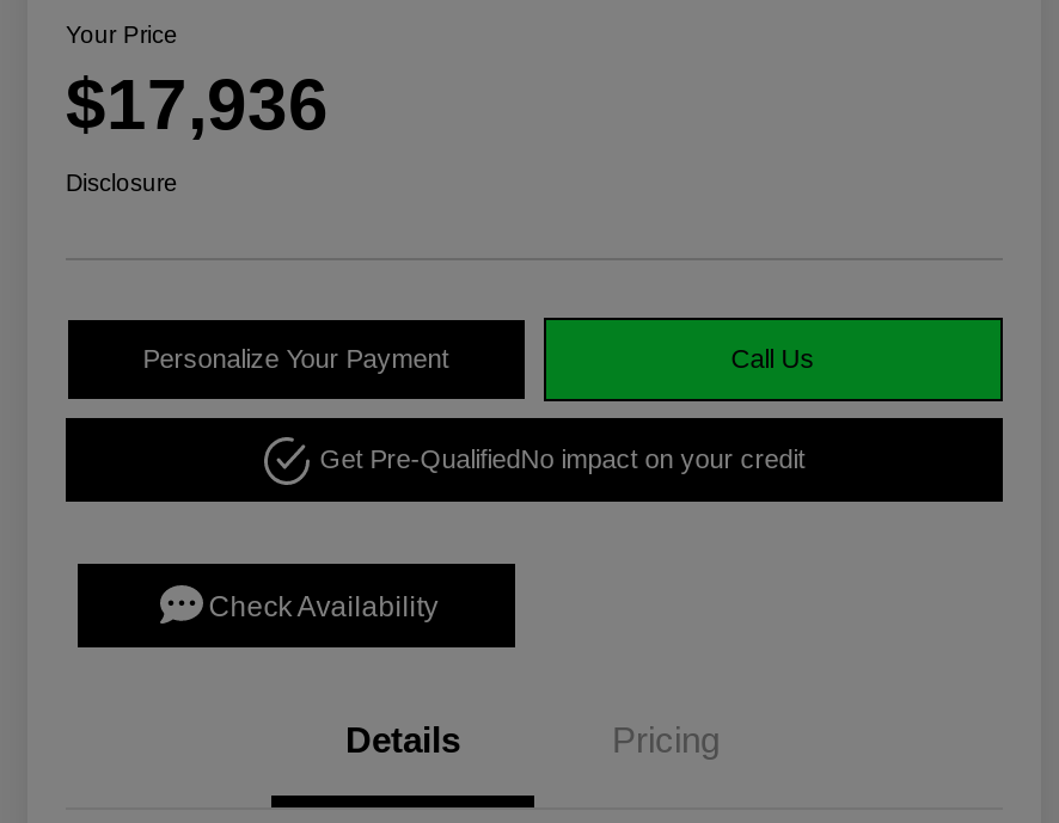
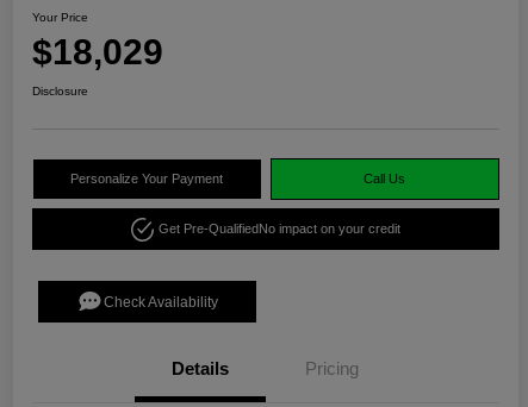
[66,65,329,144] $17,936 -> [32,33,163,72] $18,029

